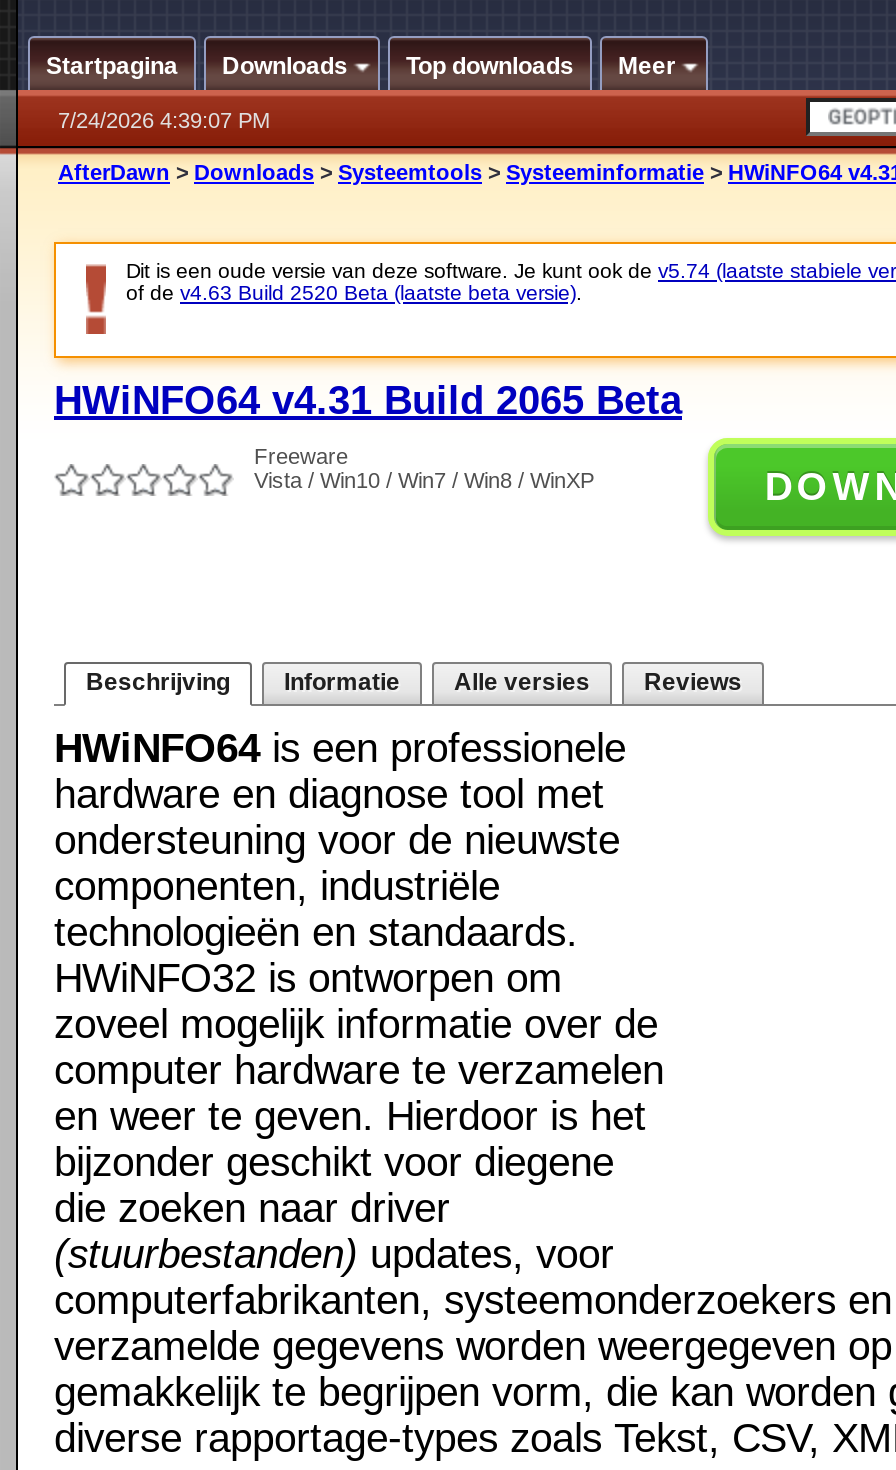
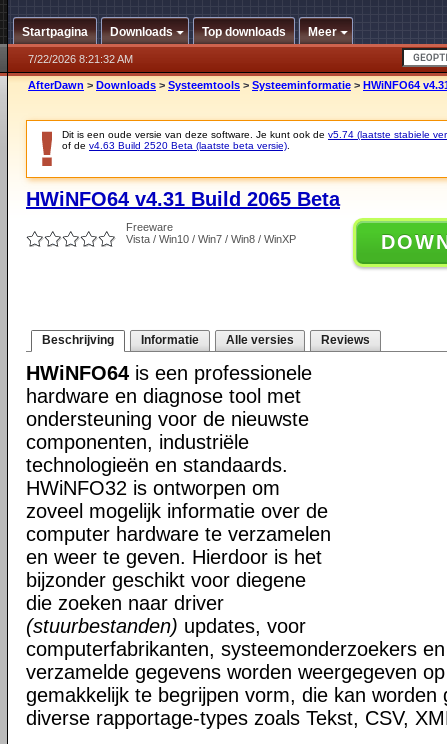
[58,108,270,132] 7/24/2026 4:39:07 PM -> [28,53,133,65] 7/22/2026 8:21:32 AM

